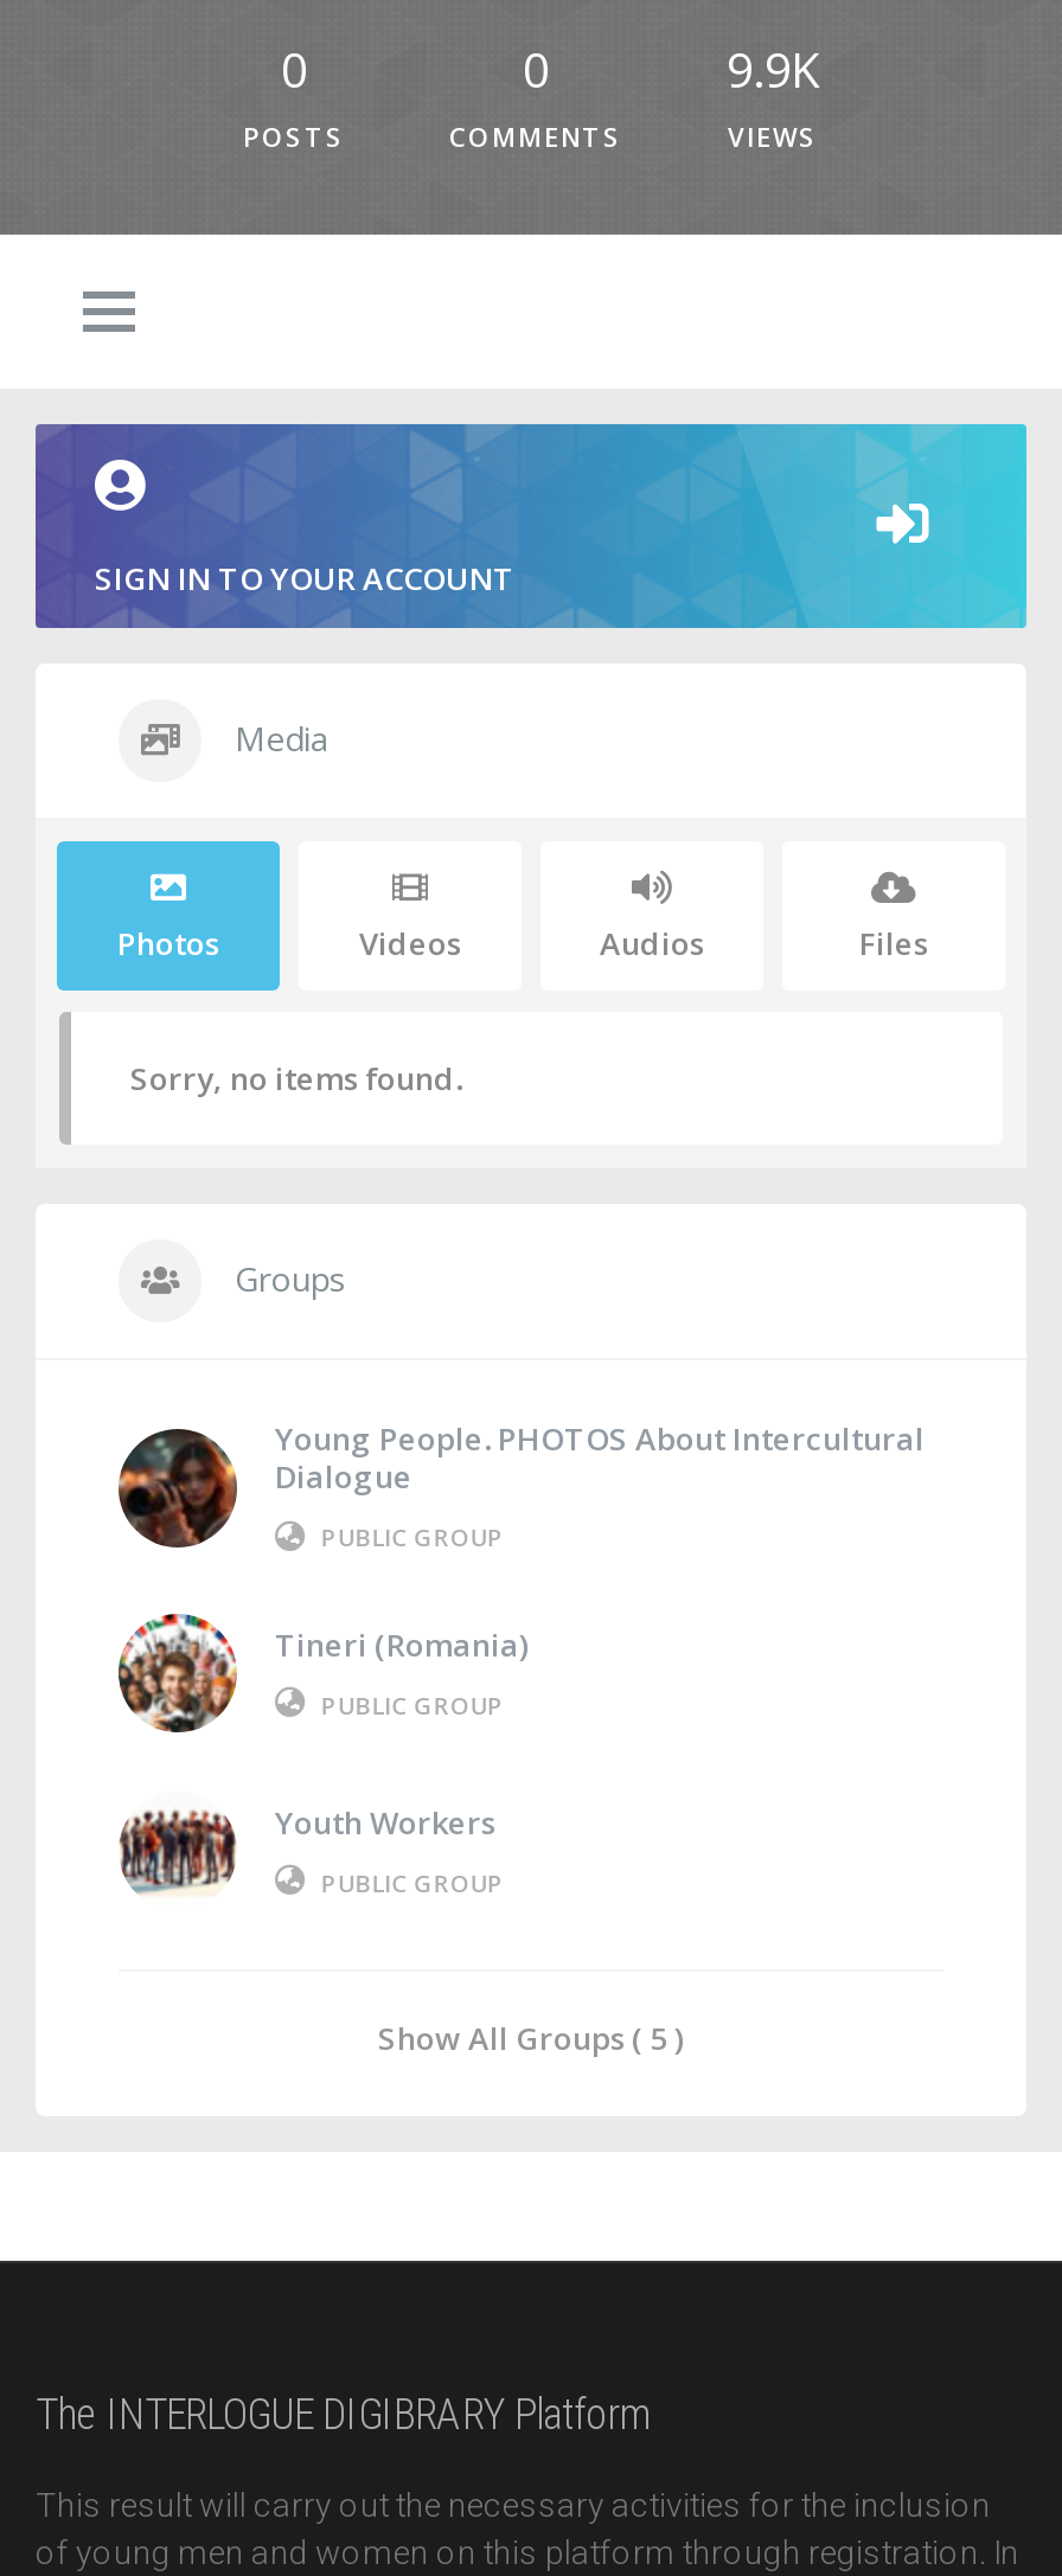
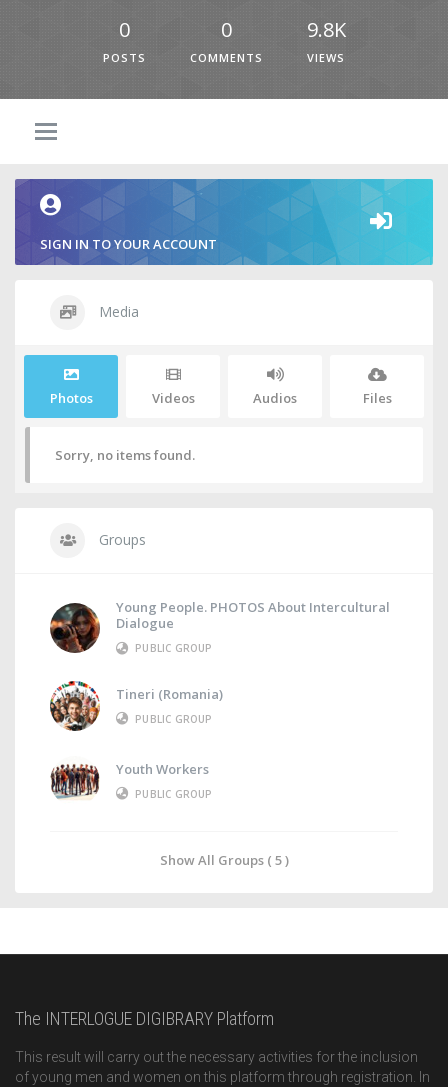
[727,38,819,102] 9.9K -> [306,16,345,43] 9.8K

